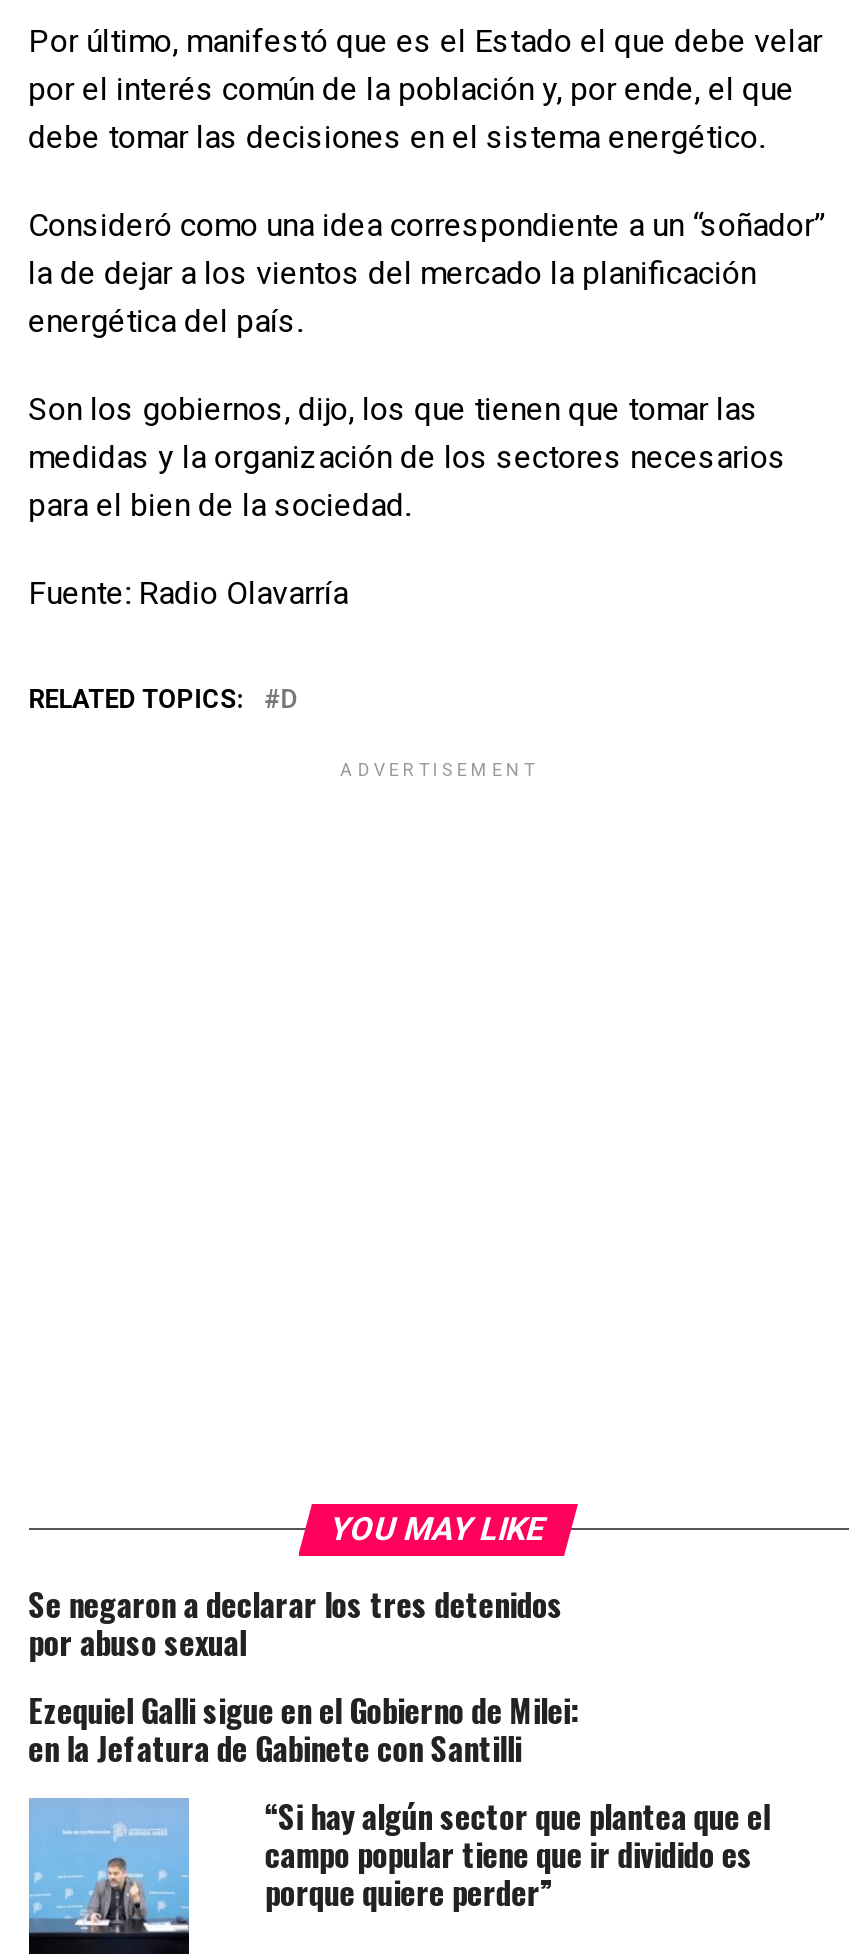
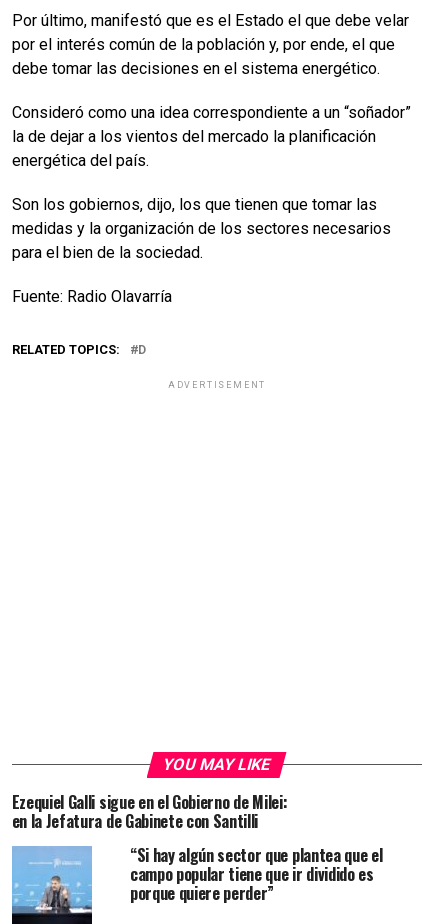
[28,1581,563,1667] Se negaron a declarar los tres detenidos | por abuso sexual -> none

